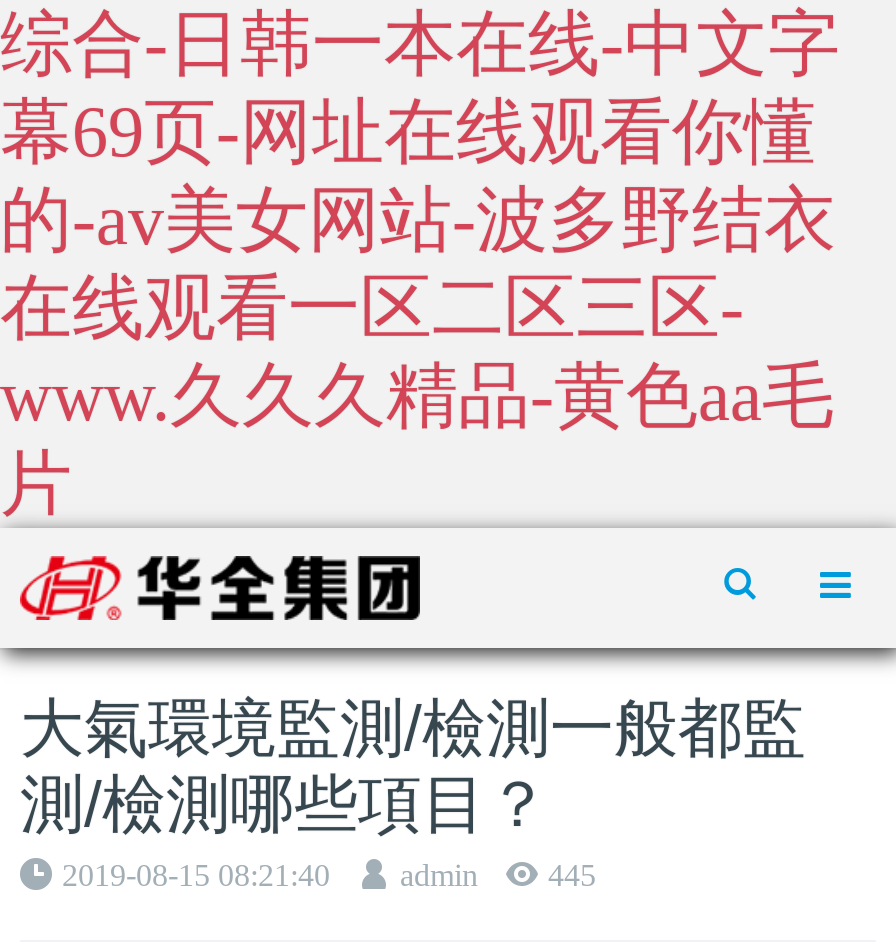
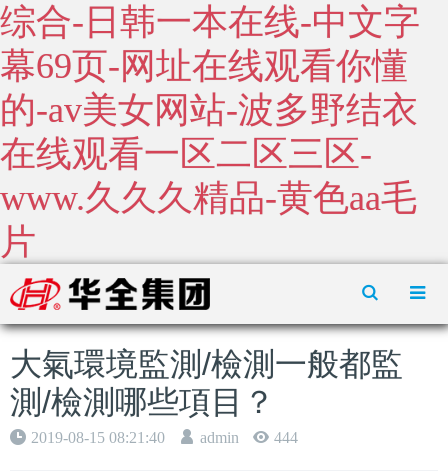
[548,858,596,892] 445 -> [274,429,298,446] 444

